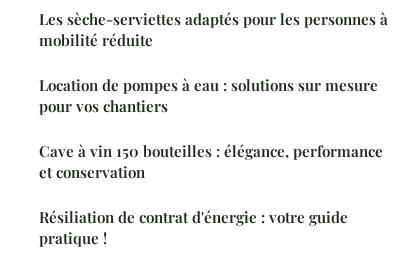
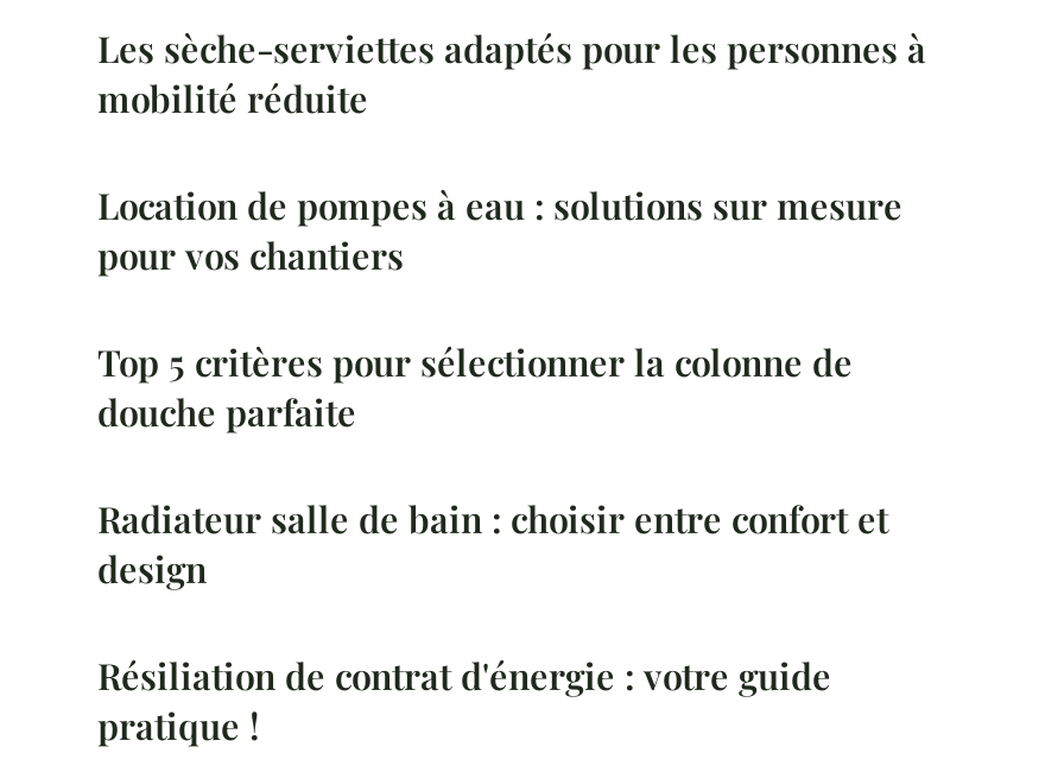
[39,141,383,182] Cave à vin 150 bouteilles : élégance, performance | et conservation -> [97,339,888,593] Top 5 critères pour sélectionner la colonne de | douche parfaite | Radiateur salle de bain : choisir entre confort et | design

